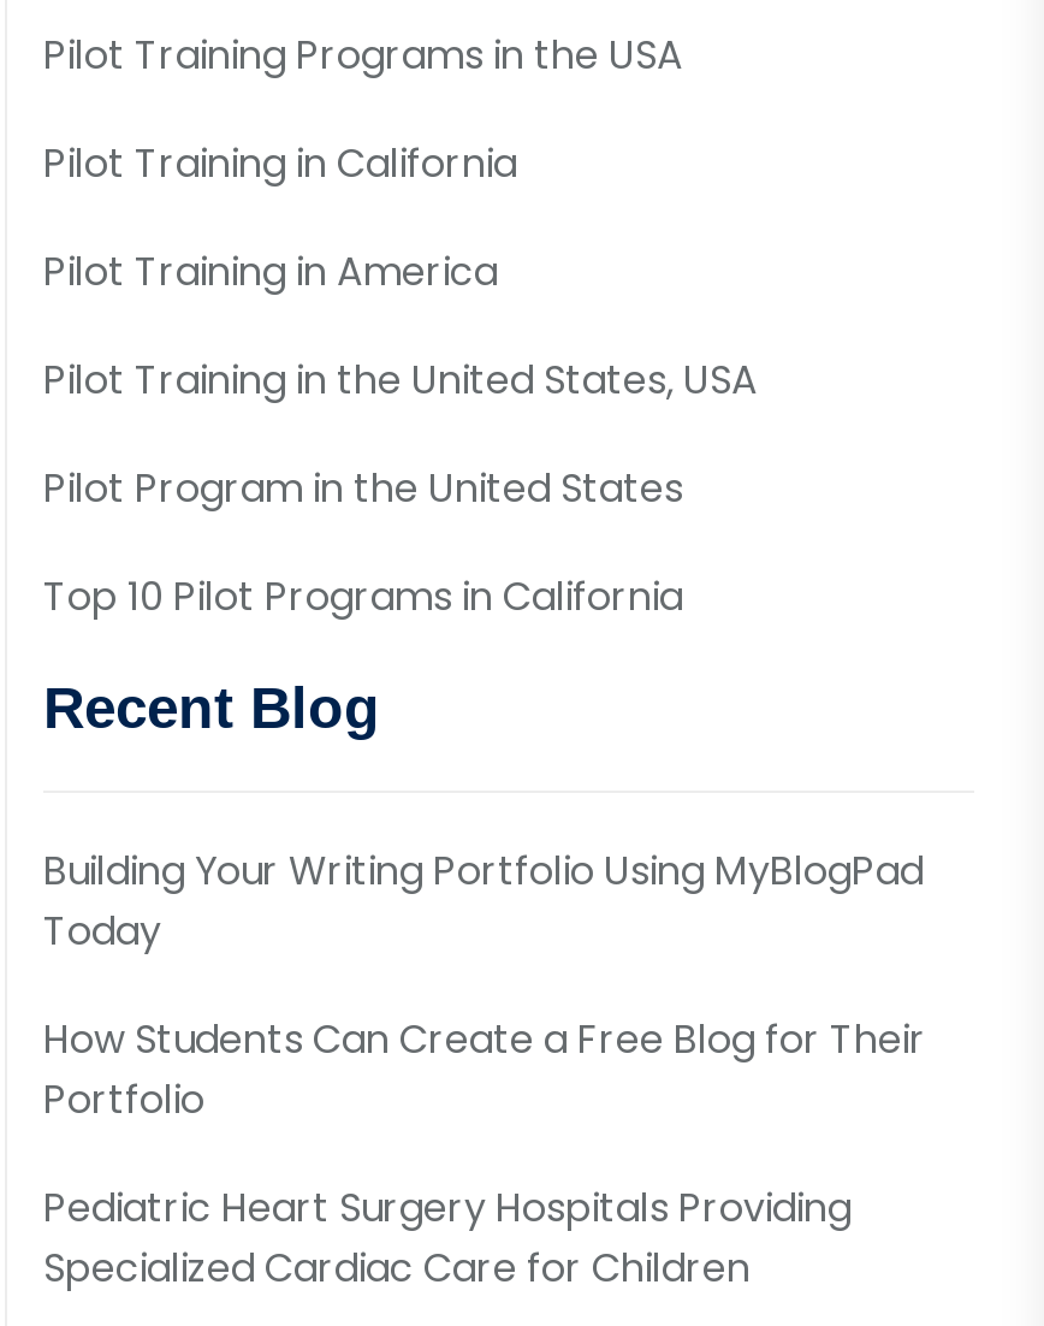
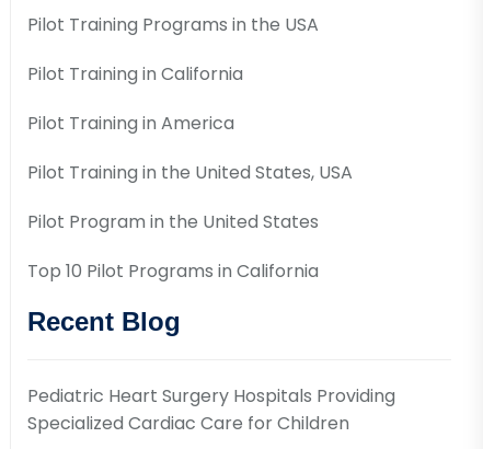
[43,845,926,1129] Building Your Writing Portfolio Using MyBlogPad | Today | How Students Can Create a Free Blog for Their | Portfolio -> none

